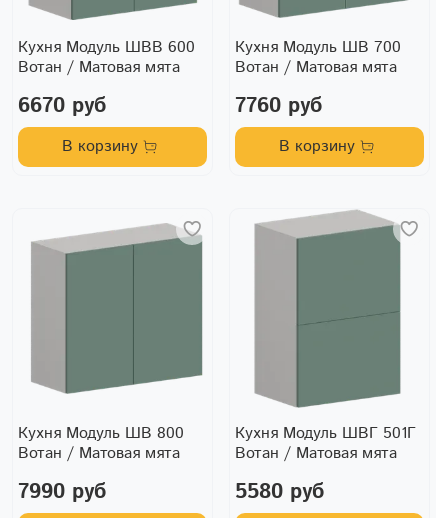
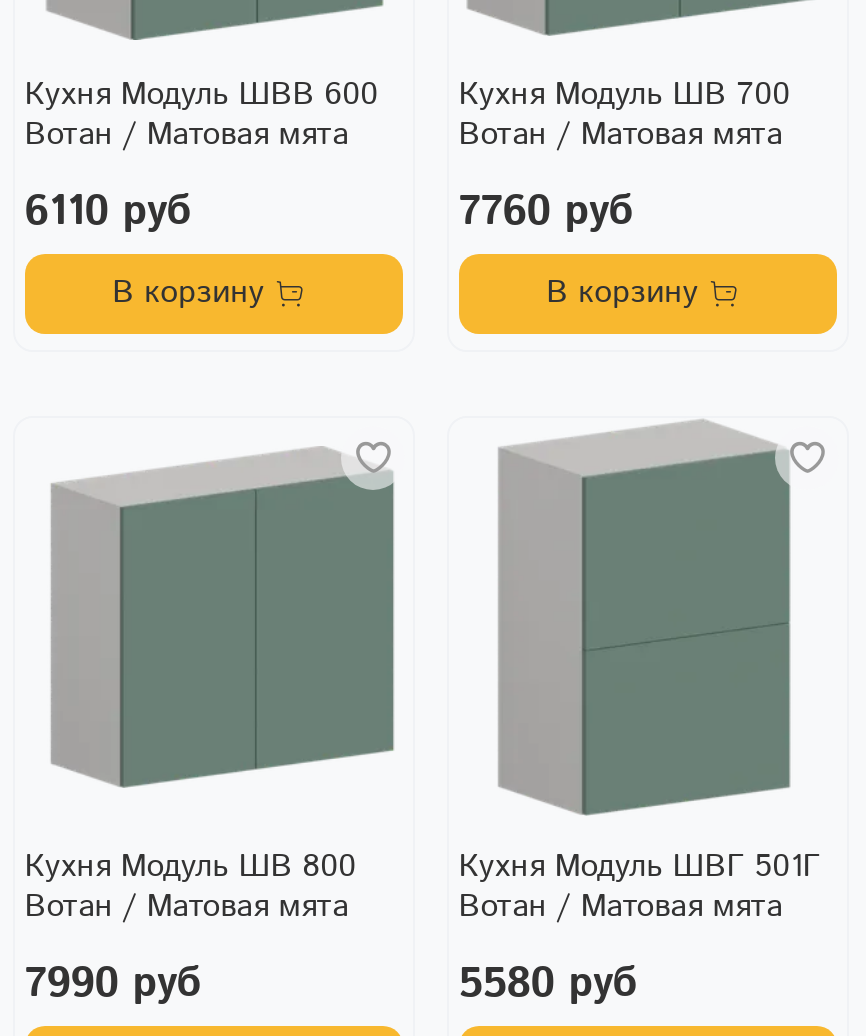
[18,91,106,121] 6670 руб -> [25,182,191,242] 6110 руб

